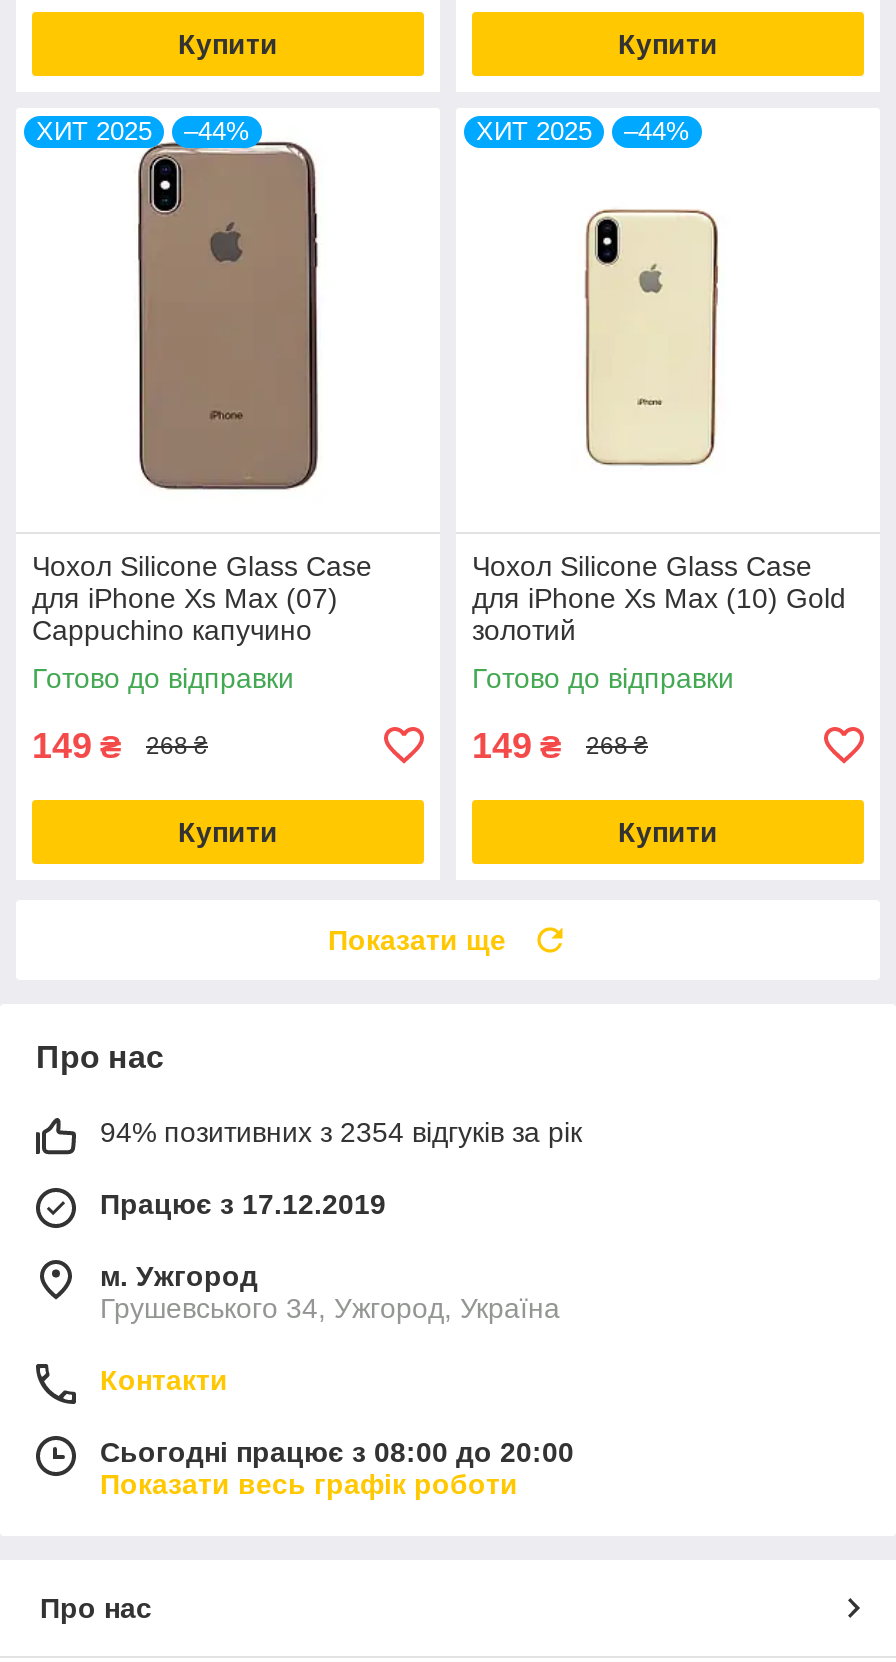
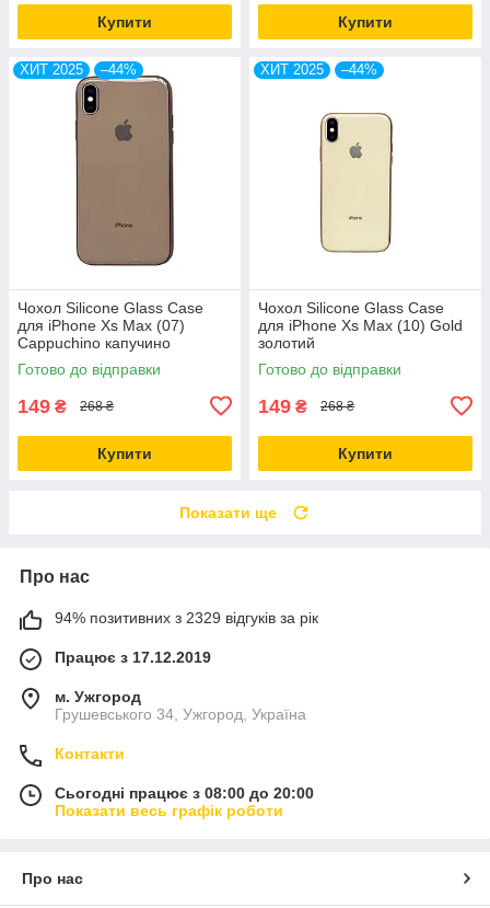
[100,1116,582,1148] 94% позитивних з 2354 відгуків за рік -> [55,609,318,626] 94% позитивних з 2329 відгуків за рік

